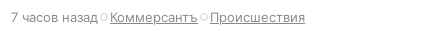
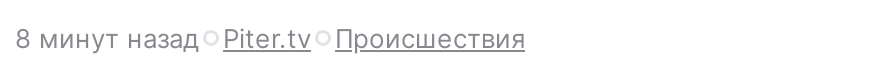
[11,9,198,25] 7 часов назад | Коммерсантъ -> [15,22,311,54] 8 минут назад | Piter.tv

